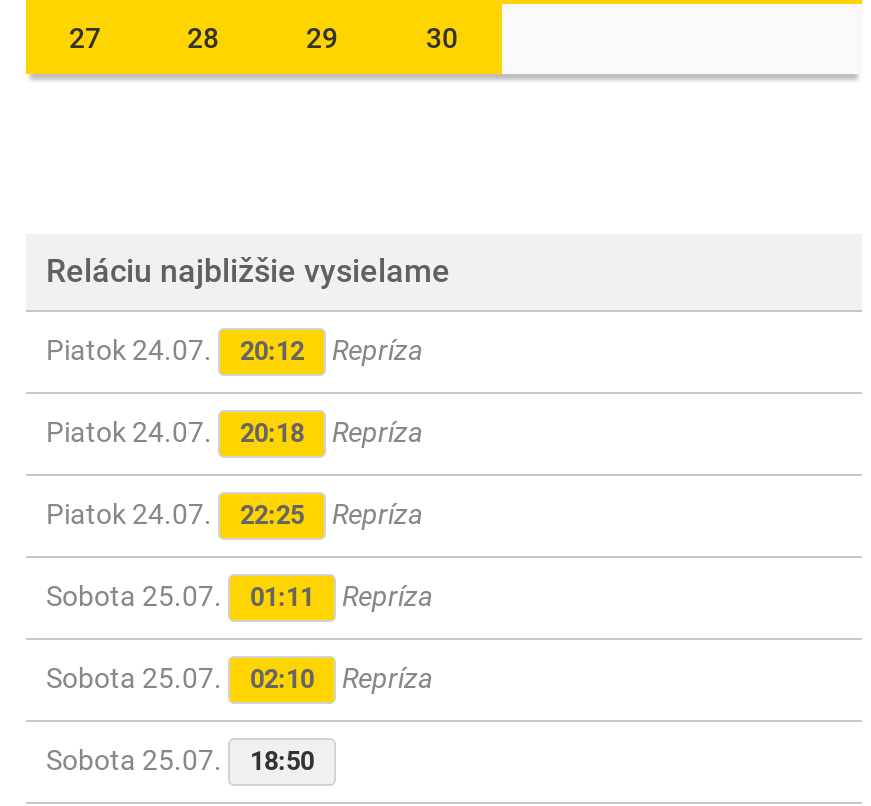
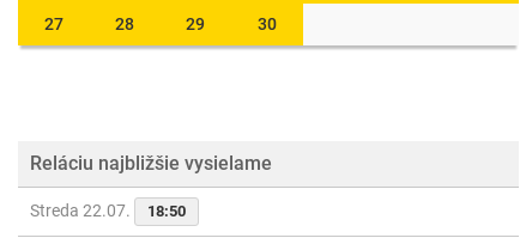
[46,334,432,776] Piatok 24.07. | 20:12 | Repríza | Piatok 24.07. | 20:18 | Repríza | Piatok 24.07. | 22:25 | Repríza | Sobota 25.07. | 01:11 | Repríza | Sobota 25.07. | 02:10 | Repríza | Sobota 25.07. -> [30,201,134,220] Streda 22.07.

